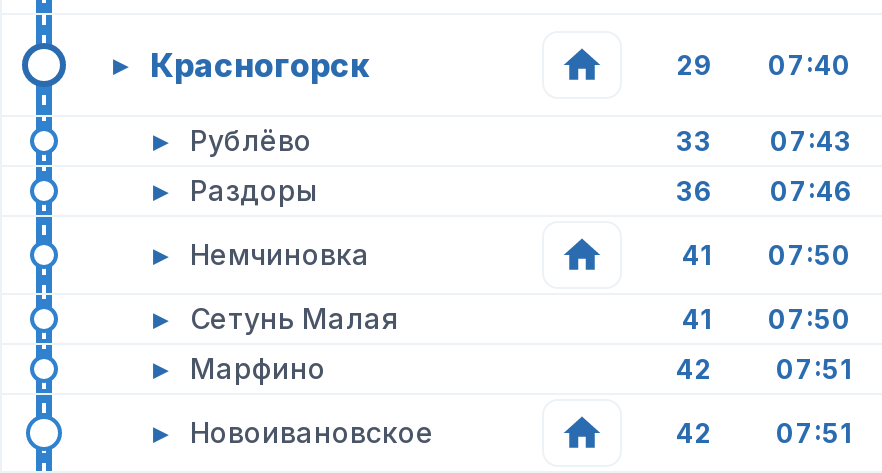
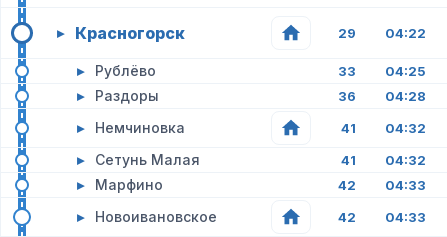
[676,49,852,81] 29 07:40 -> [338,25,426,41] 29 04:22
[676,125,852,157] 33 07:43 -> [338,63,426,79] 33 04:25
[676,175,852,207] 36 07:46 -> [338,88,426,104] 36 04:28
[682,239,852,271] 41 07:50 -> [341,120,426,136] 41 04:32
[682,303,852,335] 41 07:50 -> [341,152,426,168] 41 04:32
[676,353,852,385] 42 07:51 -> [338,177,426,193] 42 04:33
[676,417,852,449] 42 07:51 -> [338,209,426,225] 42 04:33

